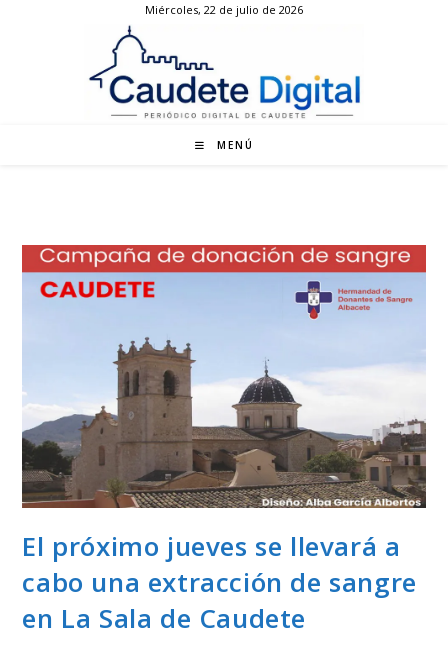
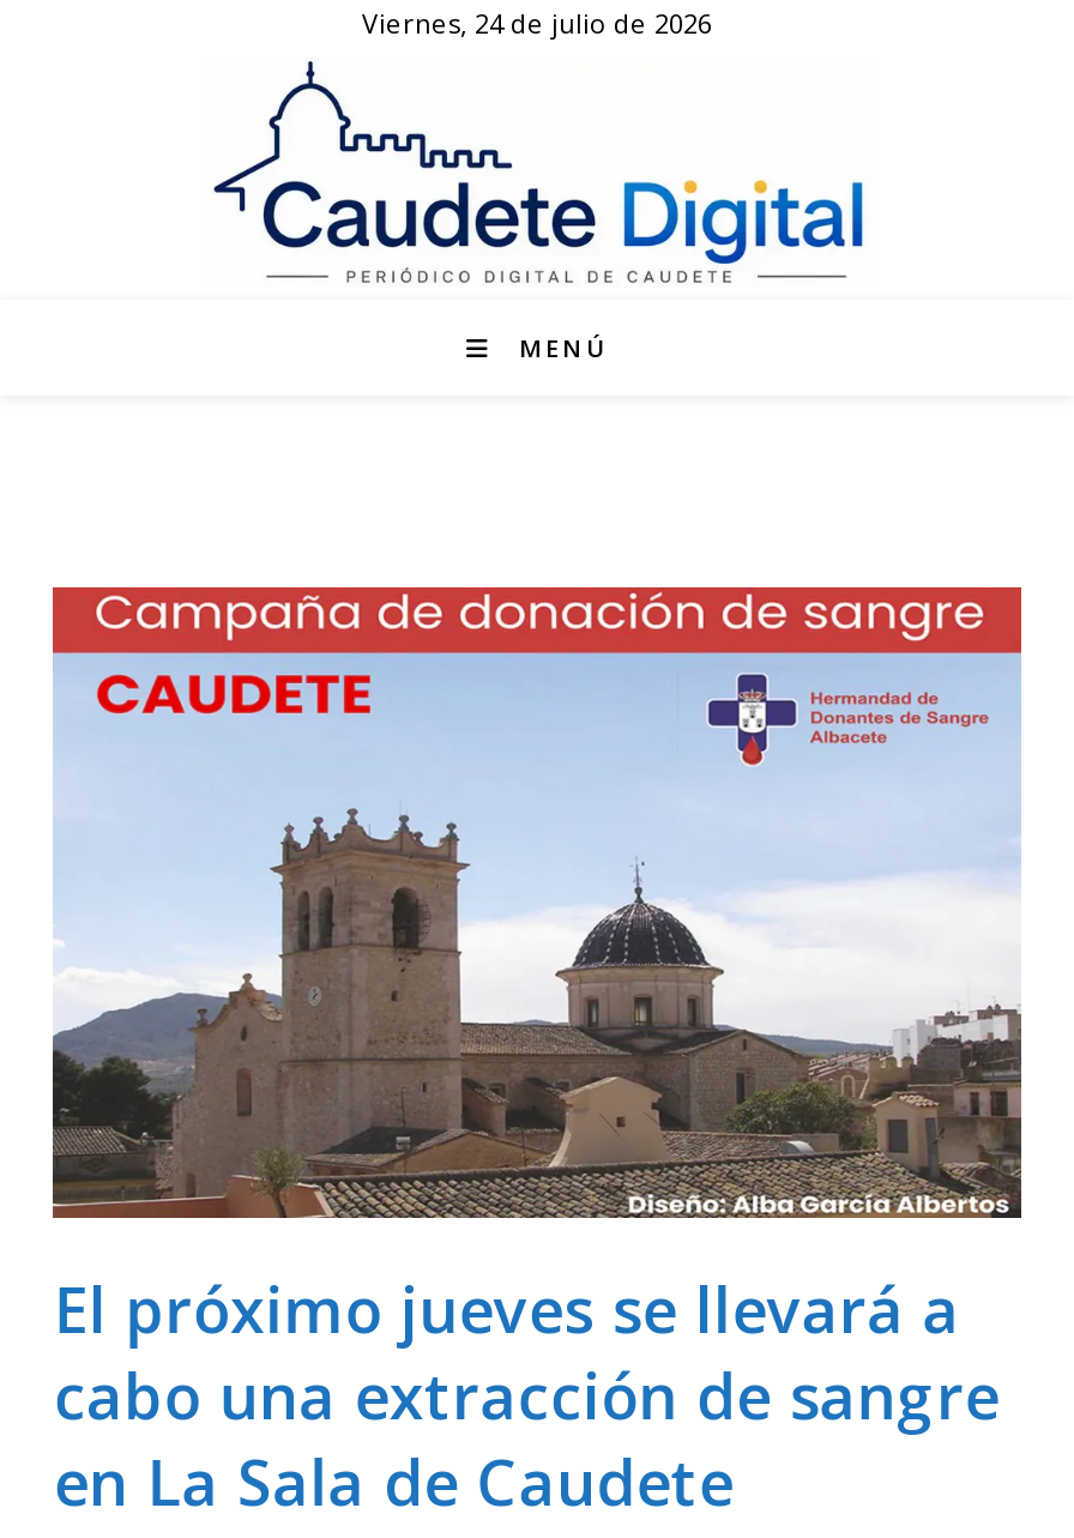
[145,2,303,17] Miércoles, 22 de julio de 2026 -> [362,5,712,41] Viernes, 24 de julio de 2026

